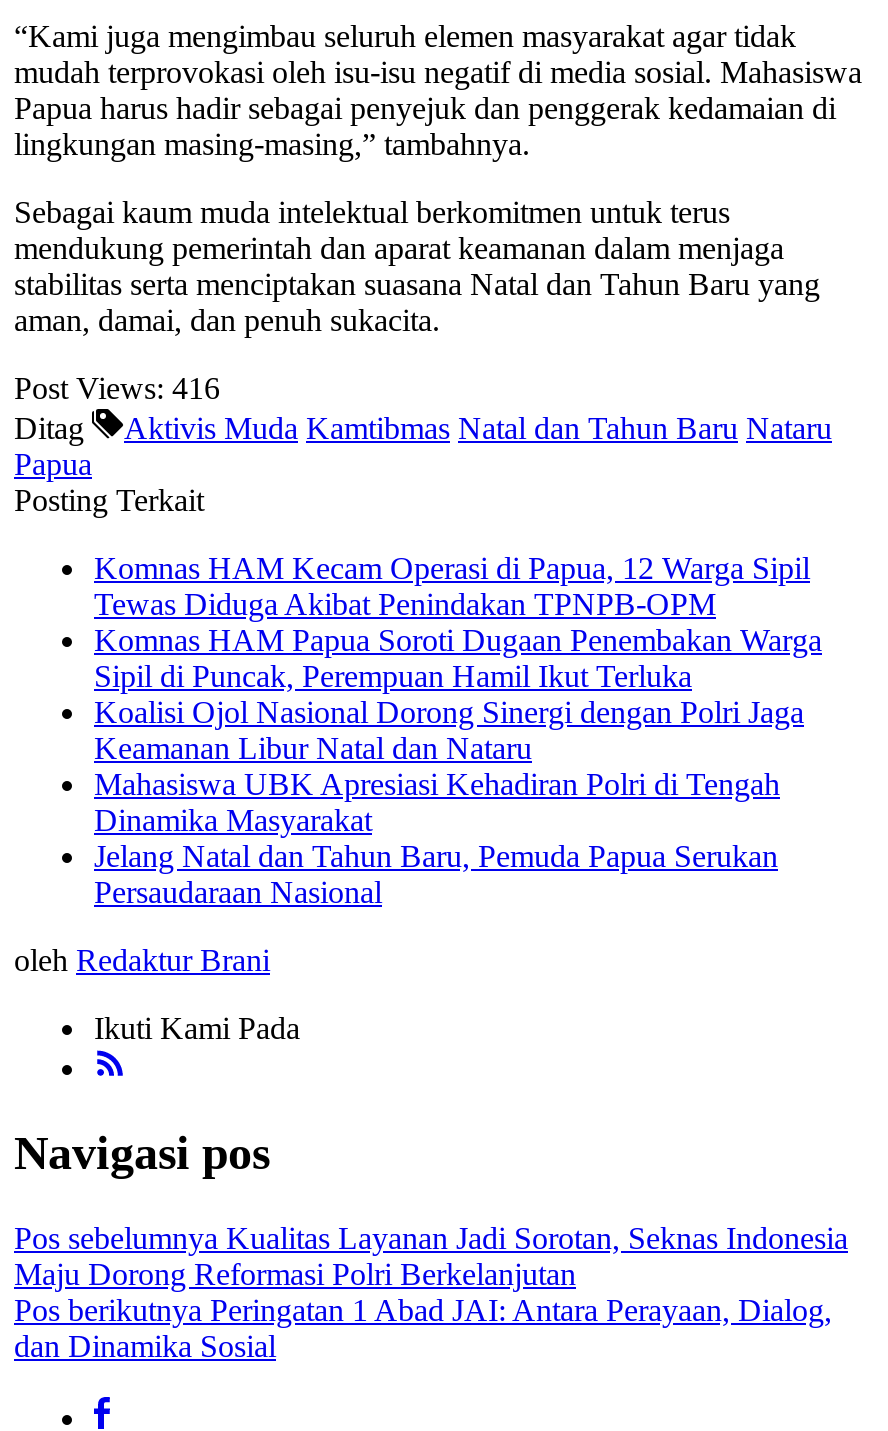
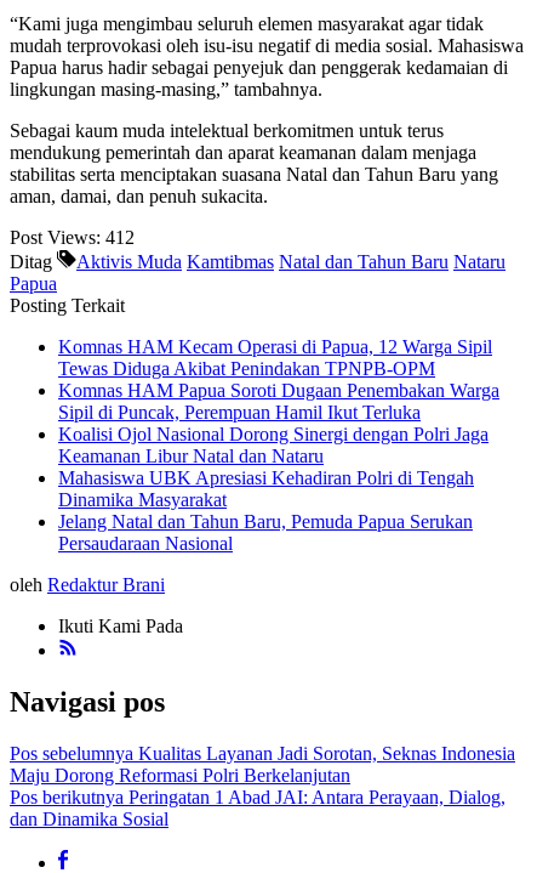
[14,371,220,405] Post Views: 416 -> [10,227,135,247] Post Views: 412

